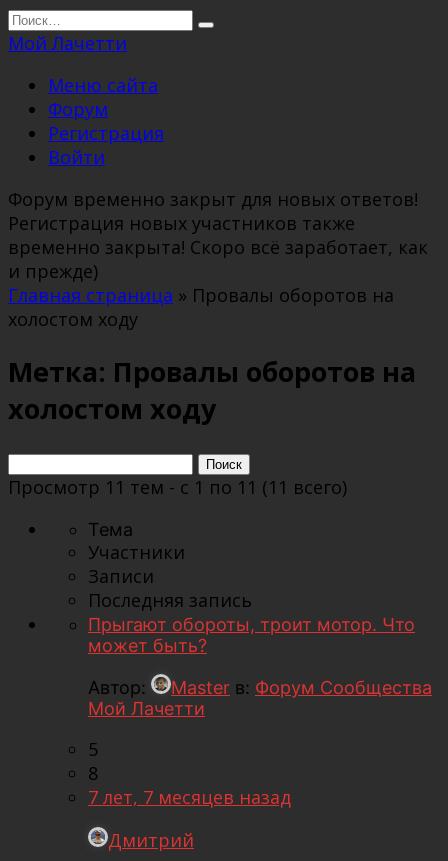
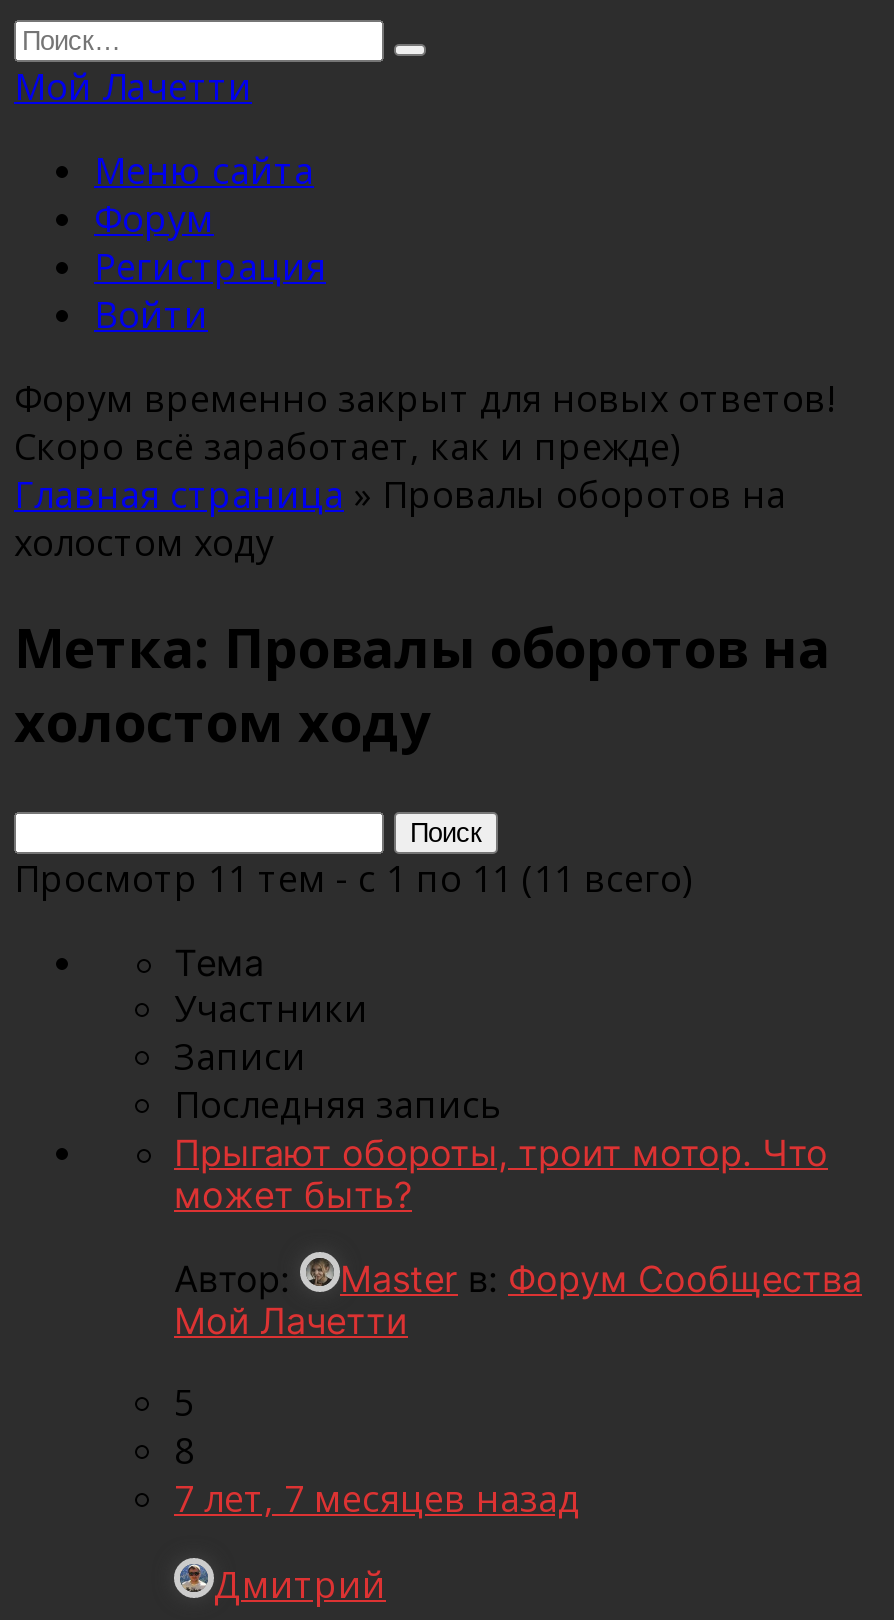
[8,211,428,283] Регистрация новых участников также | временно закрыта! Скоро всё заработает, как | и прежде) -> [14,422,680,470] Скоро всё заработает, как и прежде)

